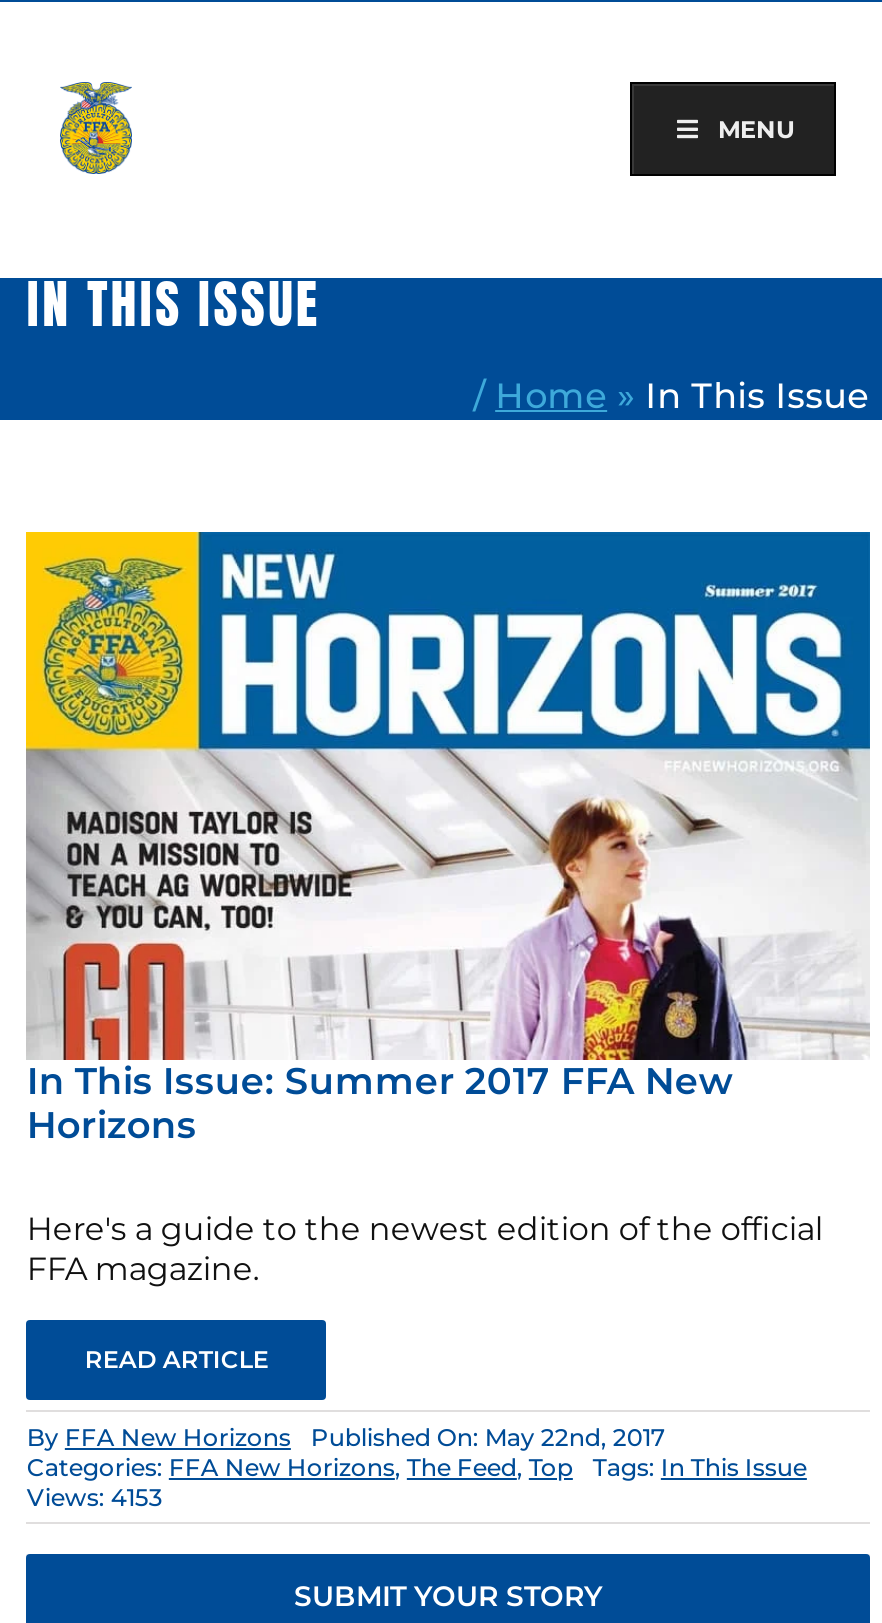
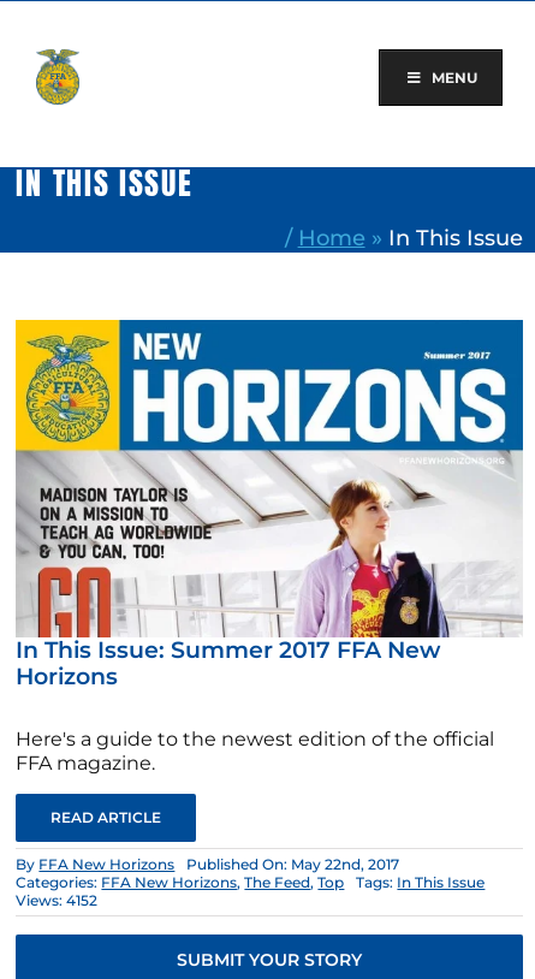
[27,1482,163,1512] Views: 4153 -> [16,891,98,909] Views: 4152

